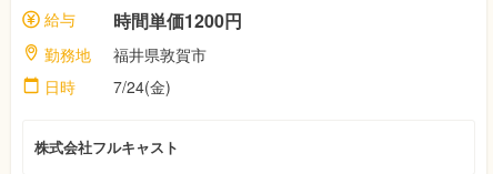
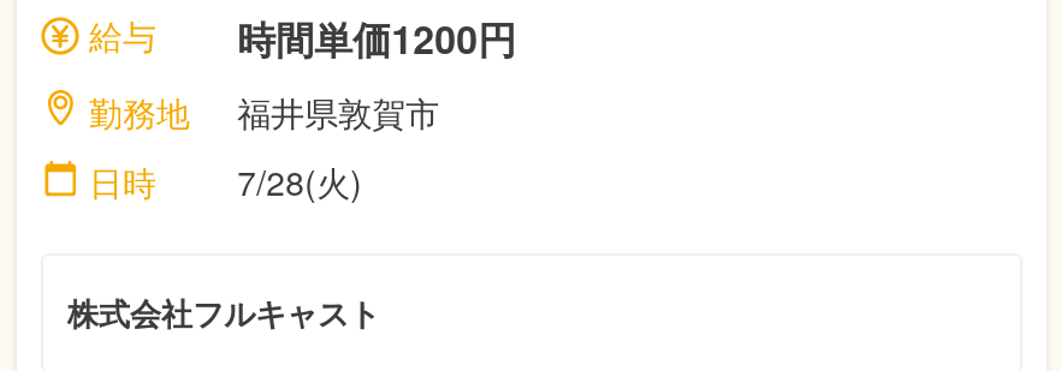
[44,76,171,98] 日時 7/24(金) -> [89,158,362,206] 日時 7/28(火)

